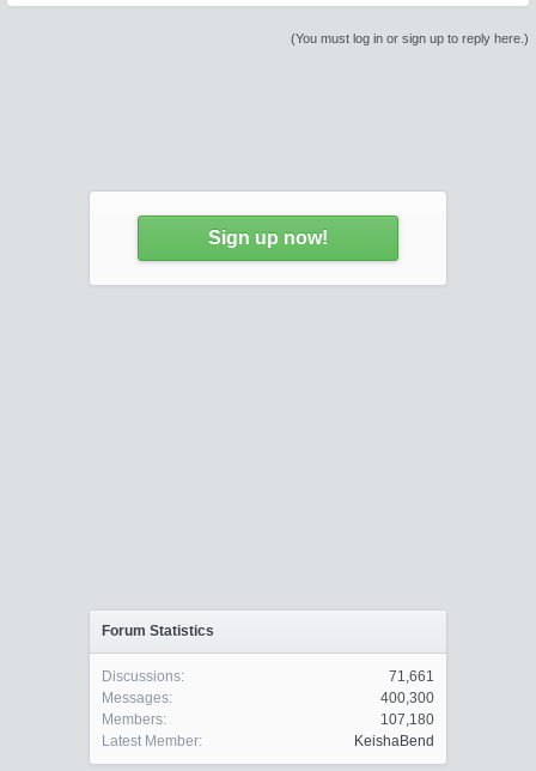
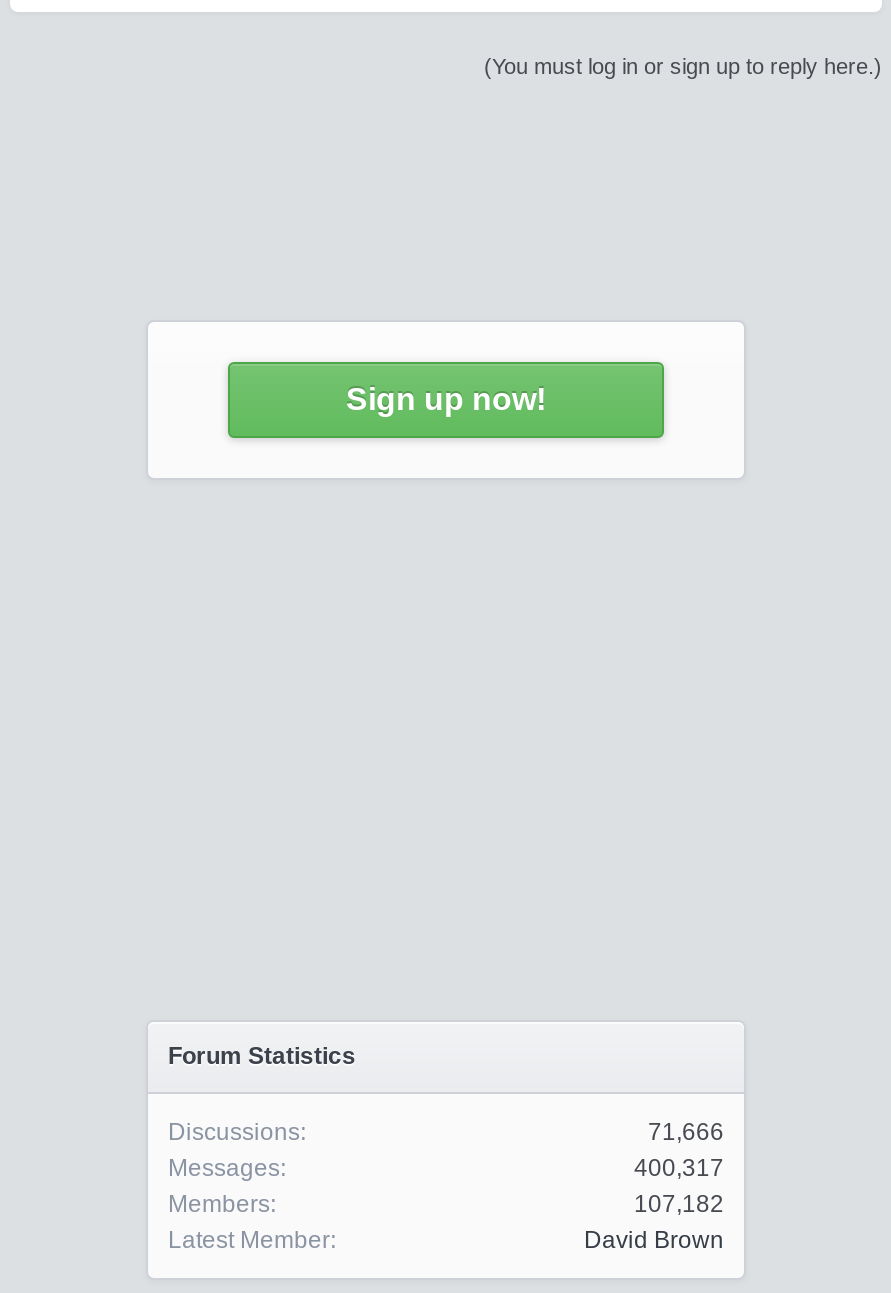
[389,668,434,685] 71,661 -> [648,1118,724,1146] 71,666
[380,690,434,706] 400,300 -> [634,1154,724,1182] 400,317
[380,711,434,728] 107,180 -> [634,1190,724,1218] 107,182
[354,733,434,749] KeishaBend -> [584,1226,724,1254] David Brown

